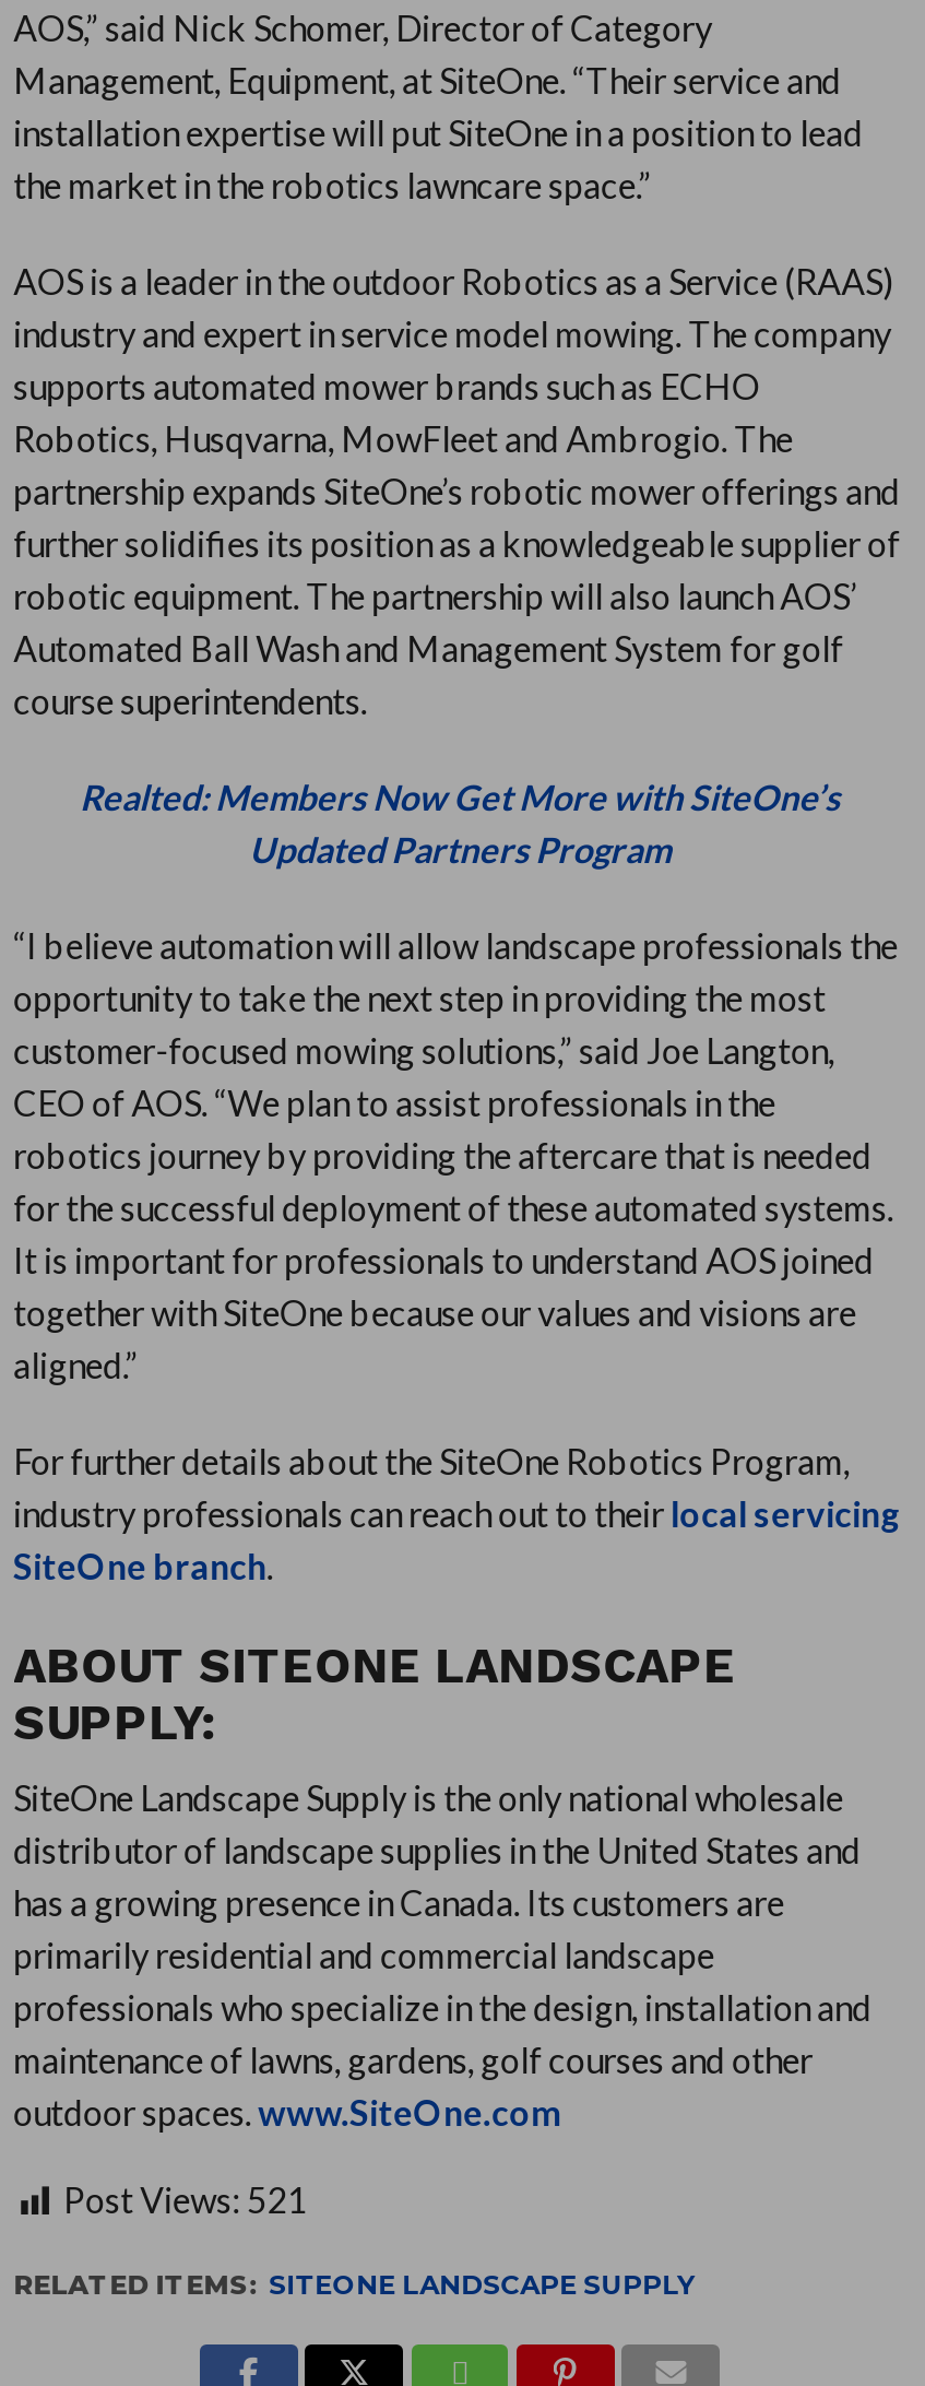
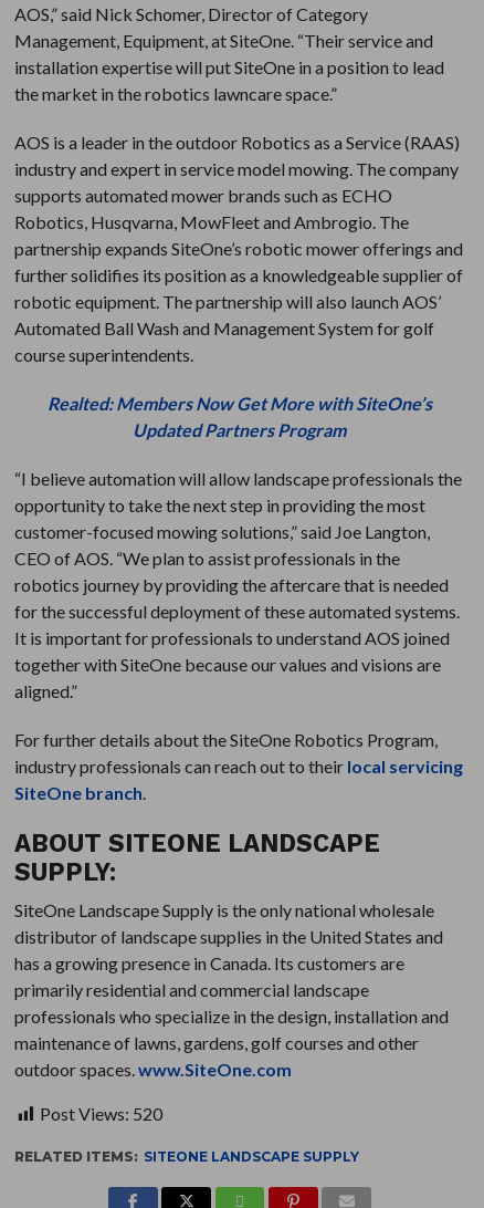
[64,2179,306,2220] Post Views: 521 -> [39,1103,162,1124] Post Views: 520

